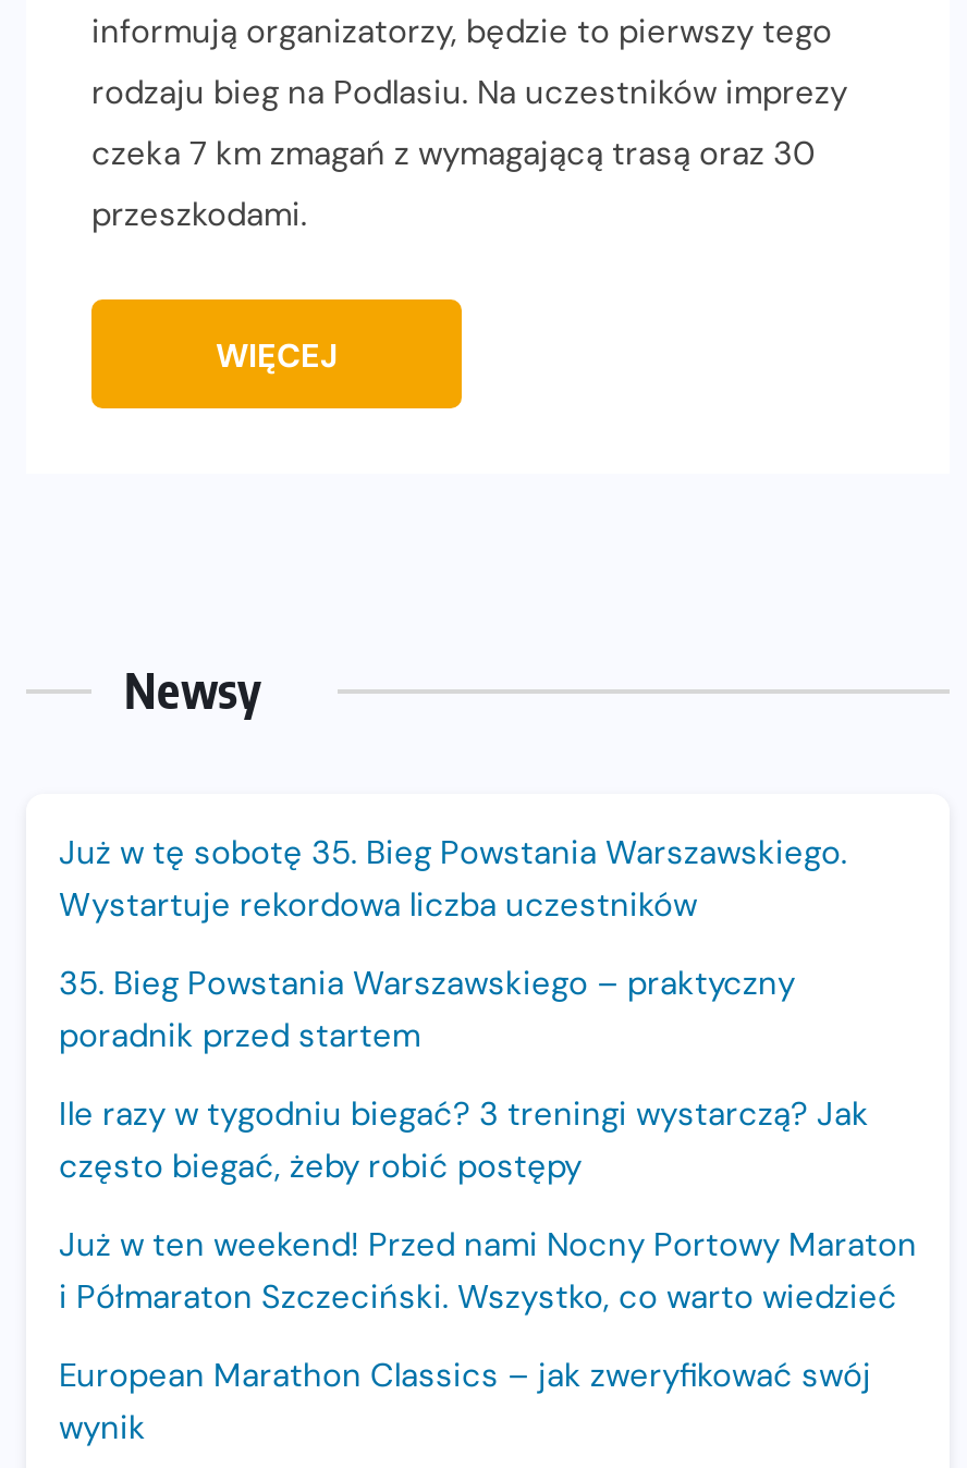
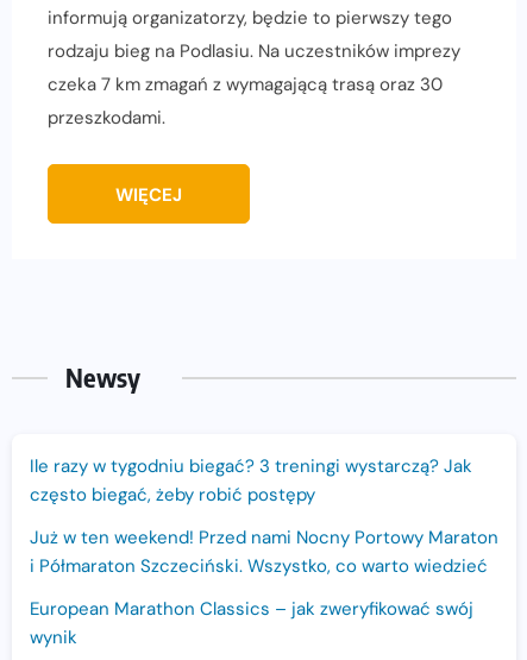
[59,831,847,1058] Już w tę sobotę 35. Bieg Powstania Warszawskiego. | Wystartuje rekordowa liczba uczestników | 35. Bieg Powstania Warszawskiego – praktyczny | poradnik przed startem -> none

